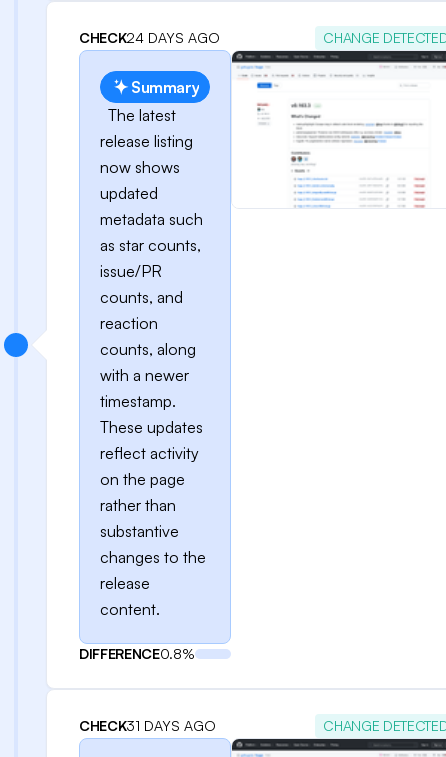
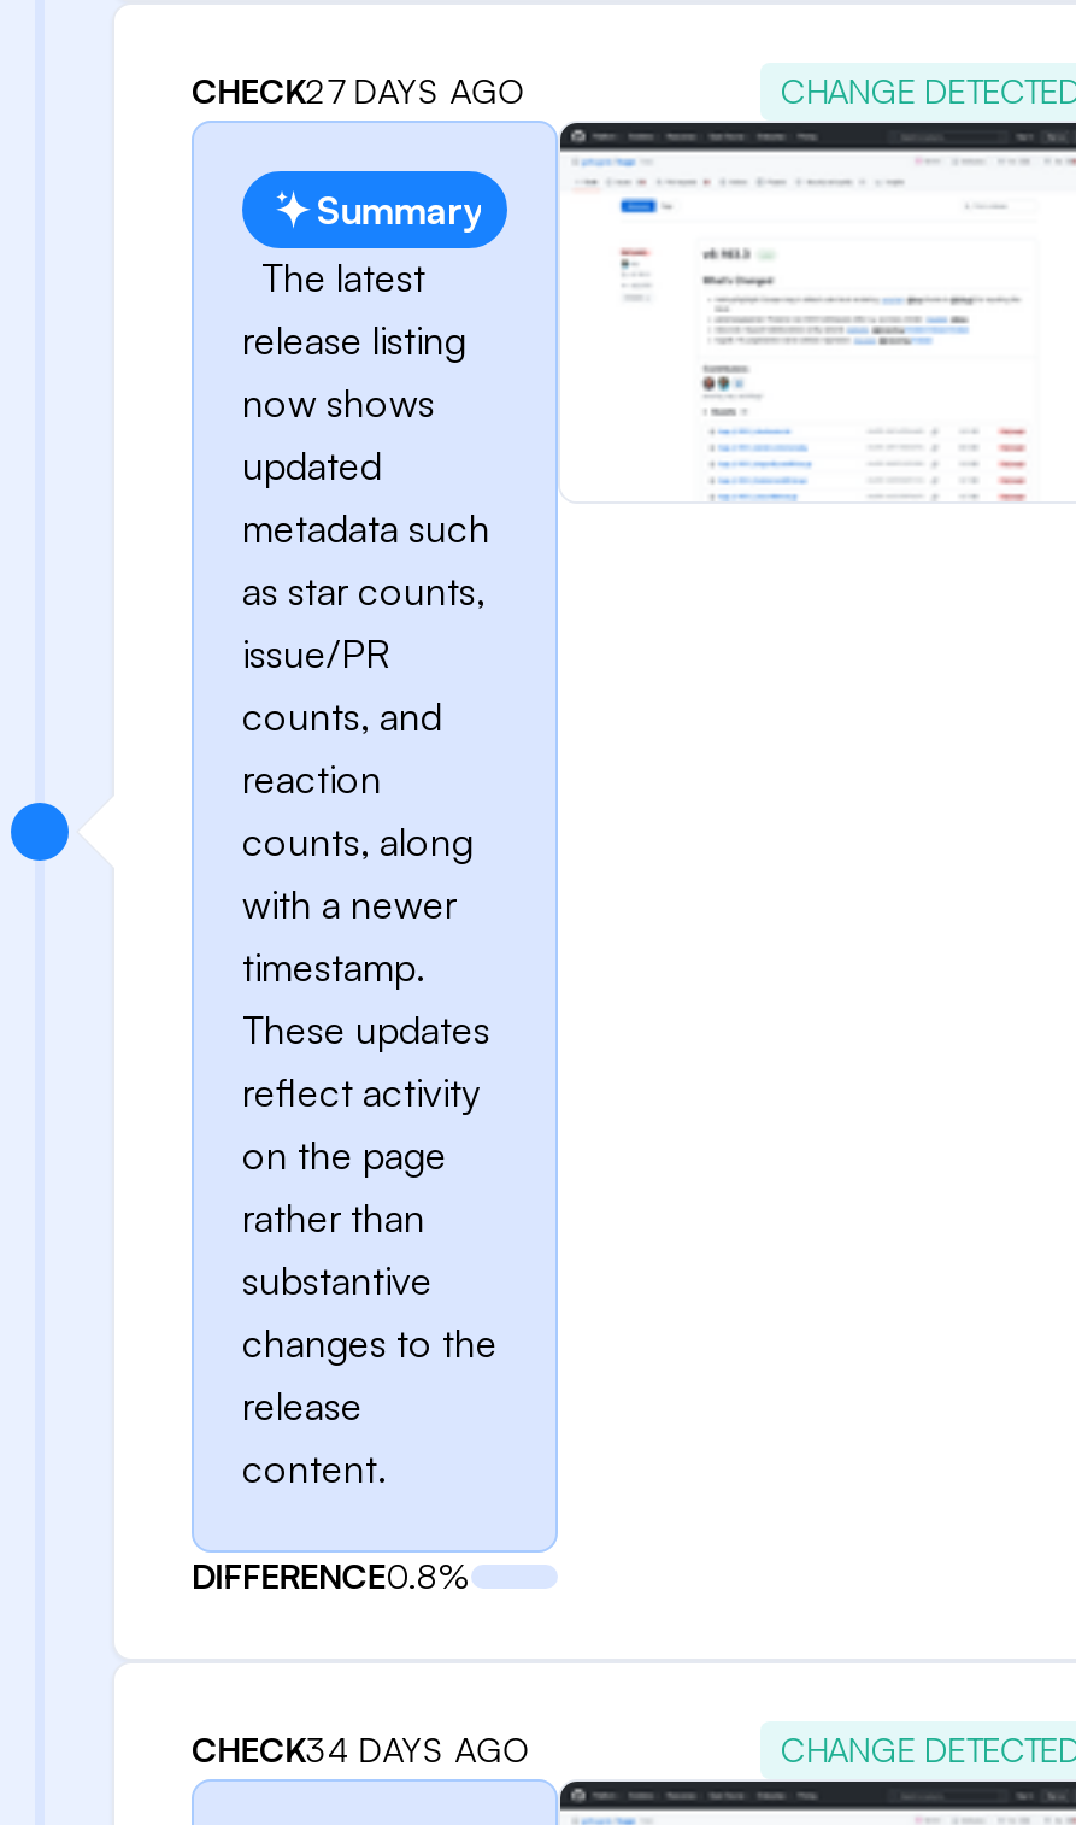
[79,29,220,46] CHECK24 DAYS AGO -> [192,70,527,111] CHECK27 DAYS AGO
[79,717,216,734] CHECK31 DAYS AGO -> [192,1729,532,1770] CHECK34 DAYS AGO

